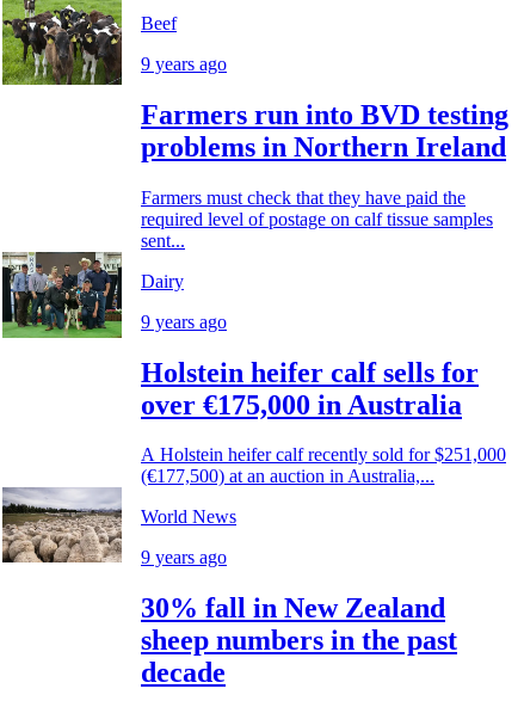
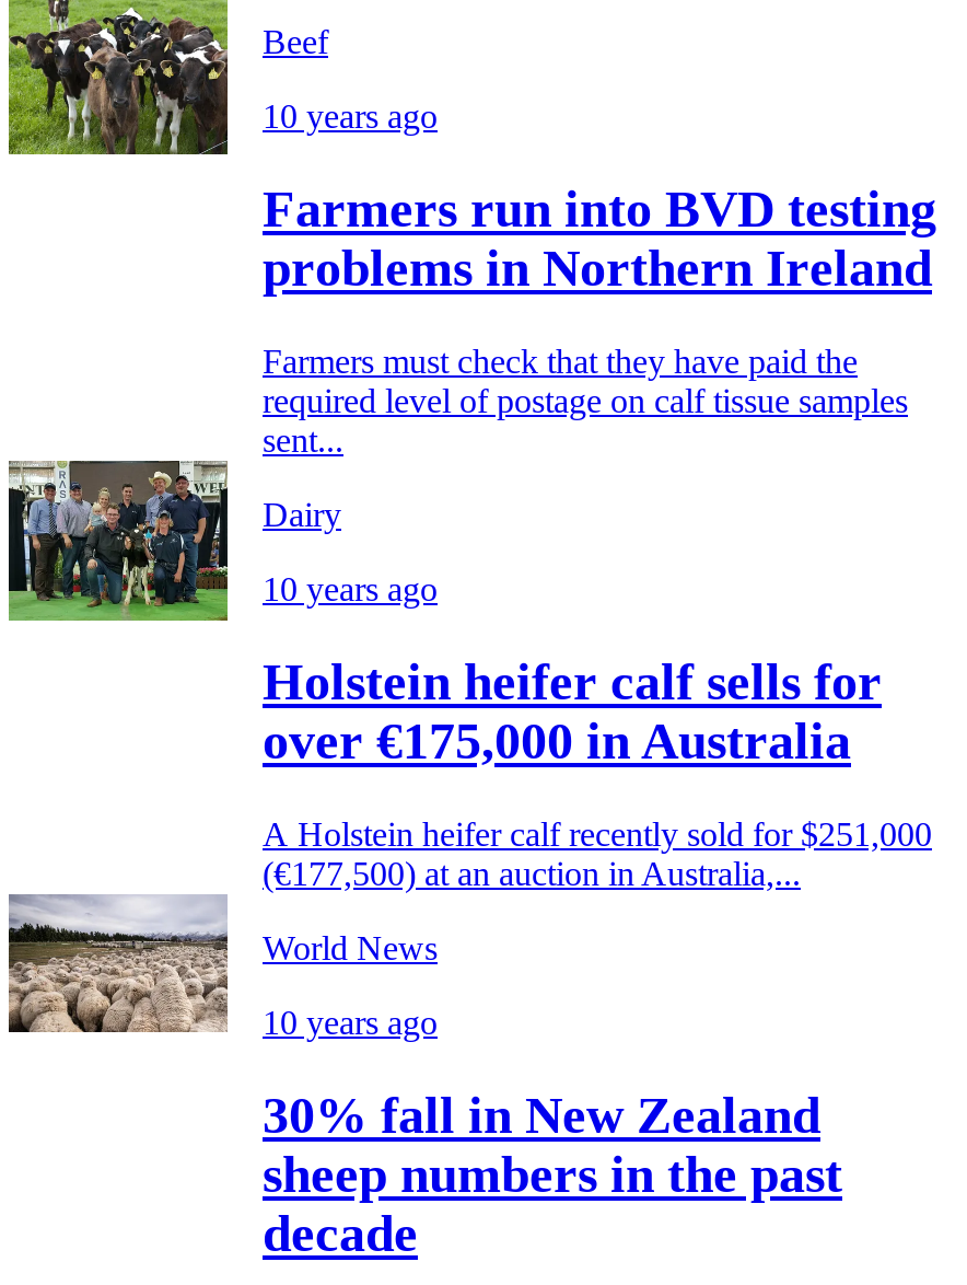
[141,54,227,74] 9 years ago -> [263,98,438,135] 10 years ago
[141,311,227,332] 9 years ago -> [263,570,438,608] 10 years ago
[141,548,227,568] 9 years ago -> [263,1004,438,1041] 10 years ago

